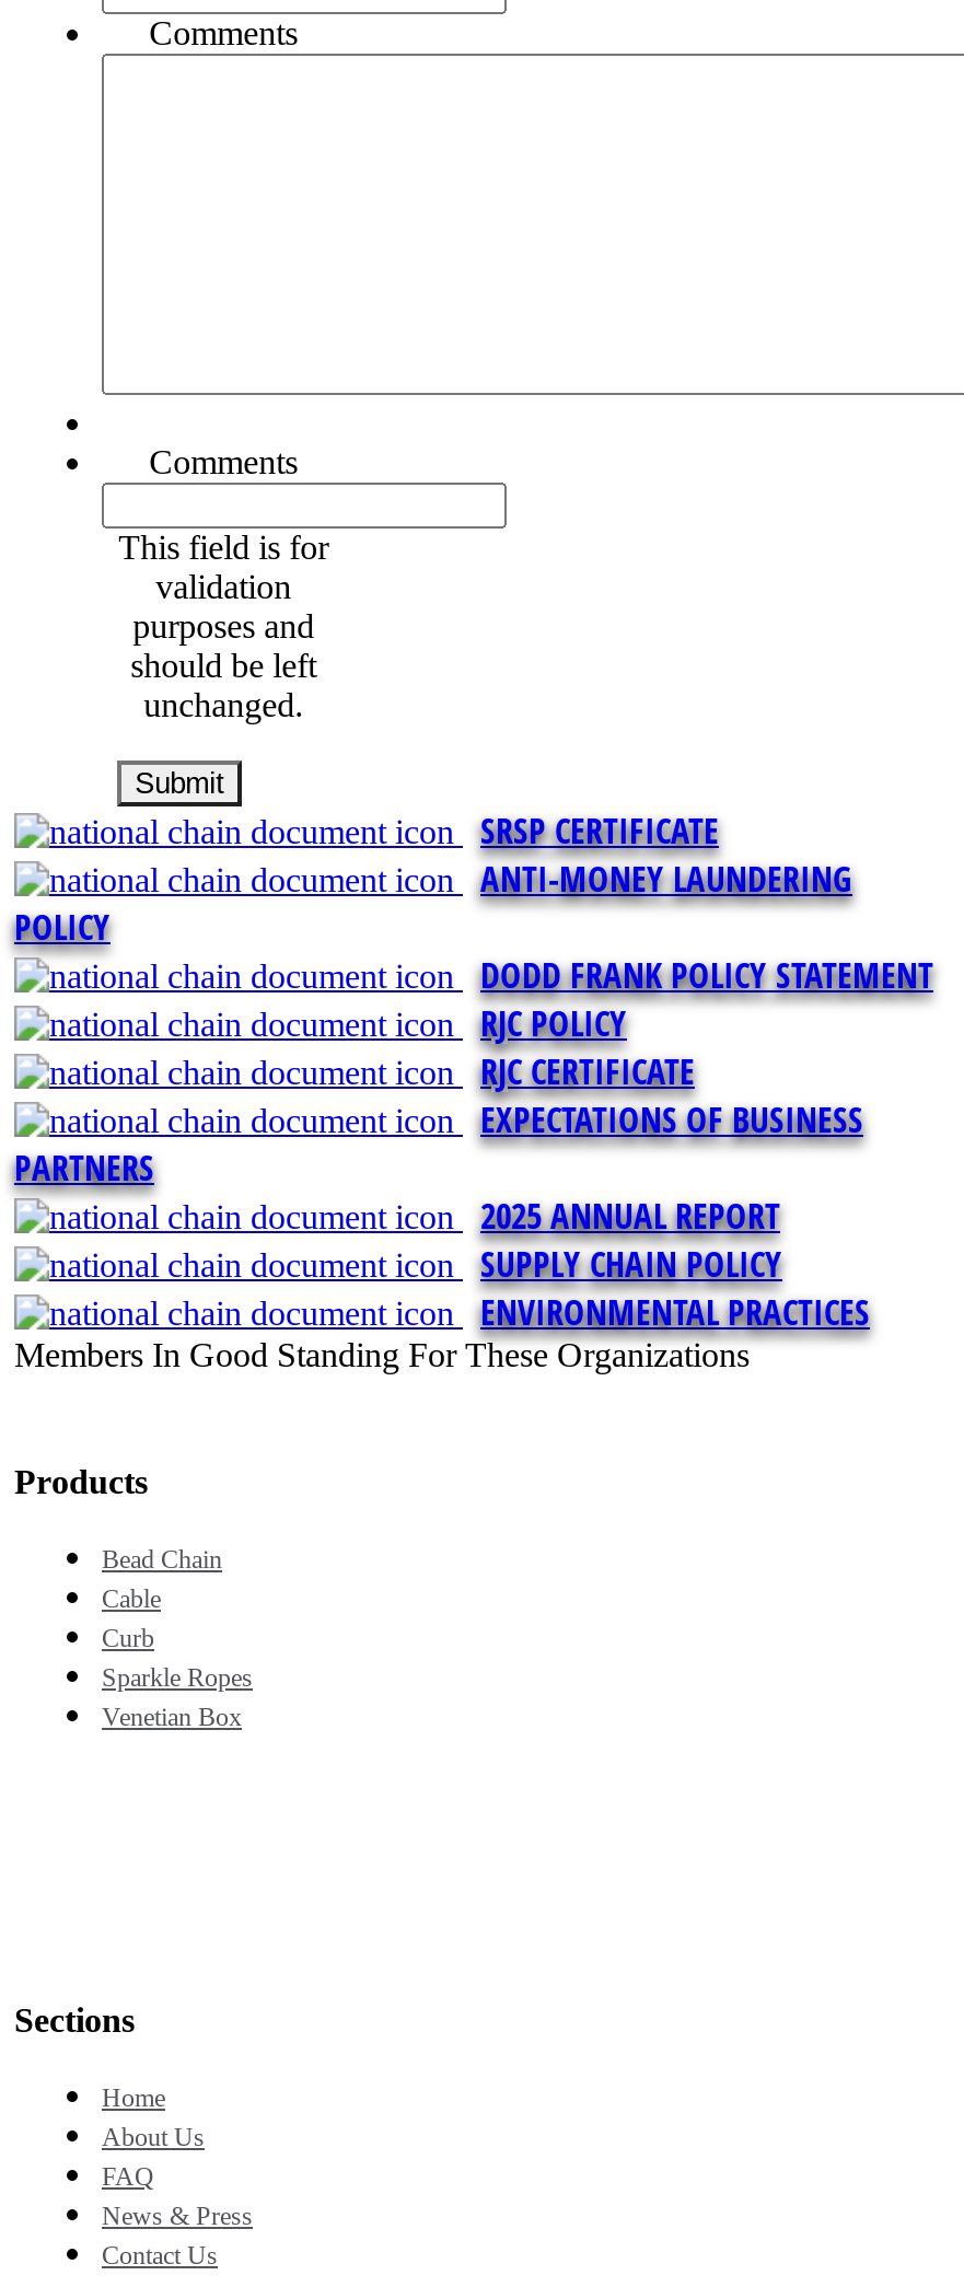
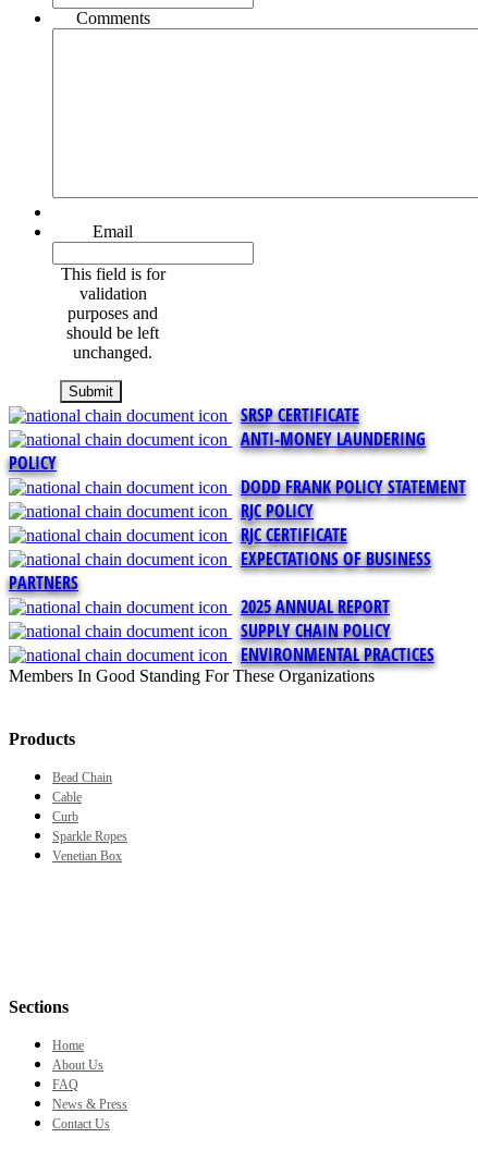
[149,444,298,481] Comments -> [93,223,133,241] Email

